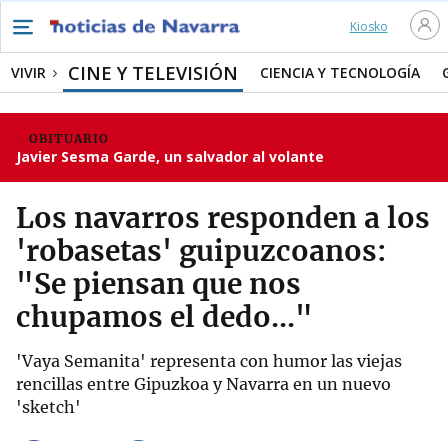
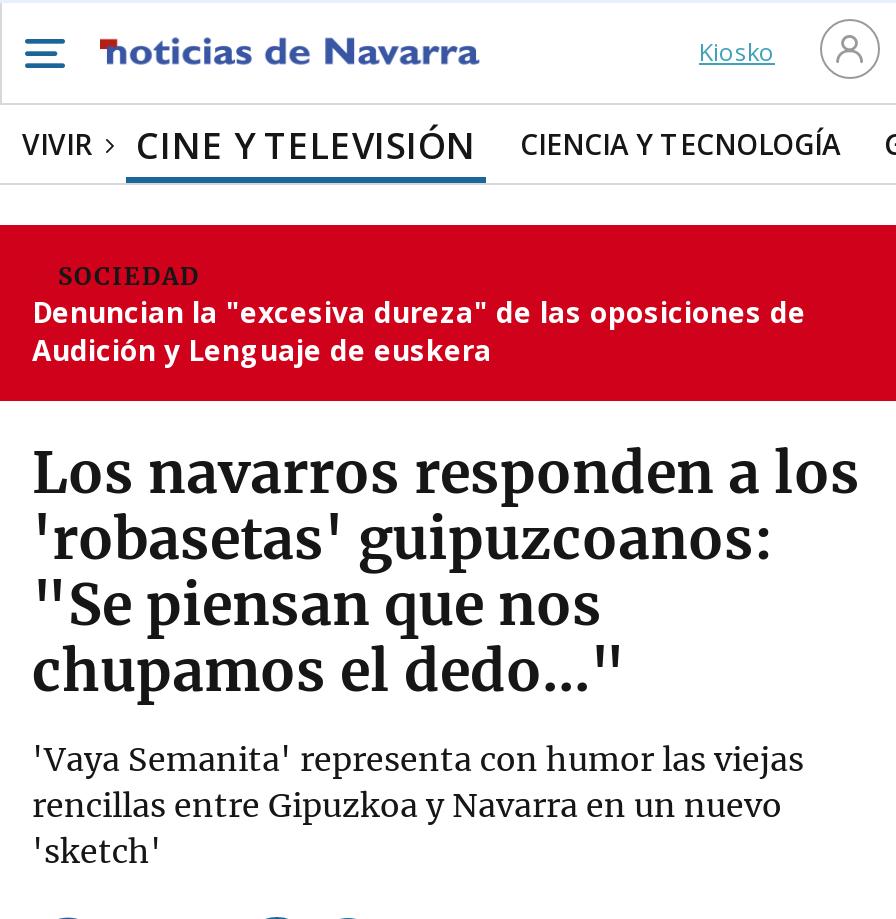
[16,131,324,166] OBITUARIO | Javier Sesma Garde, un salvador al volante -> [32,261,806,369] SOCIEDAD | Denuncian la "excesiva dureza" de las oposiciones de | Audición y Lenguaje de euskera

